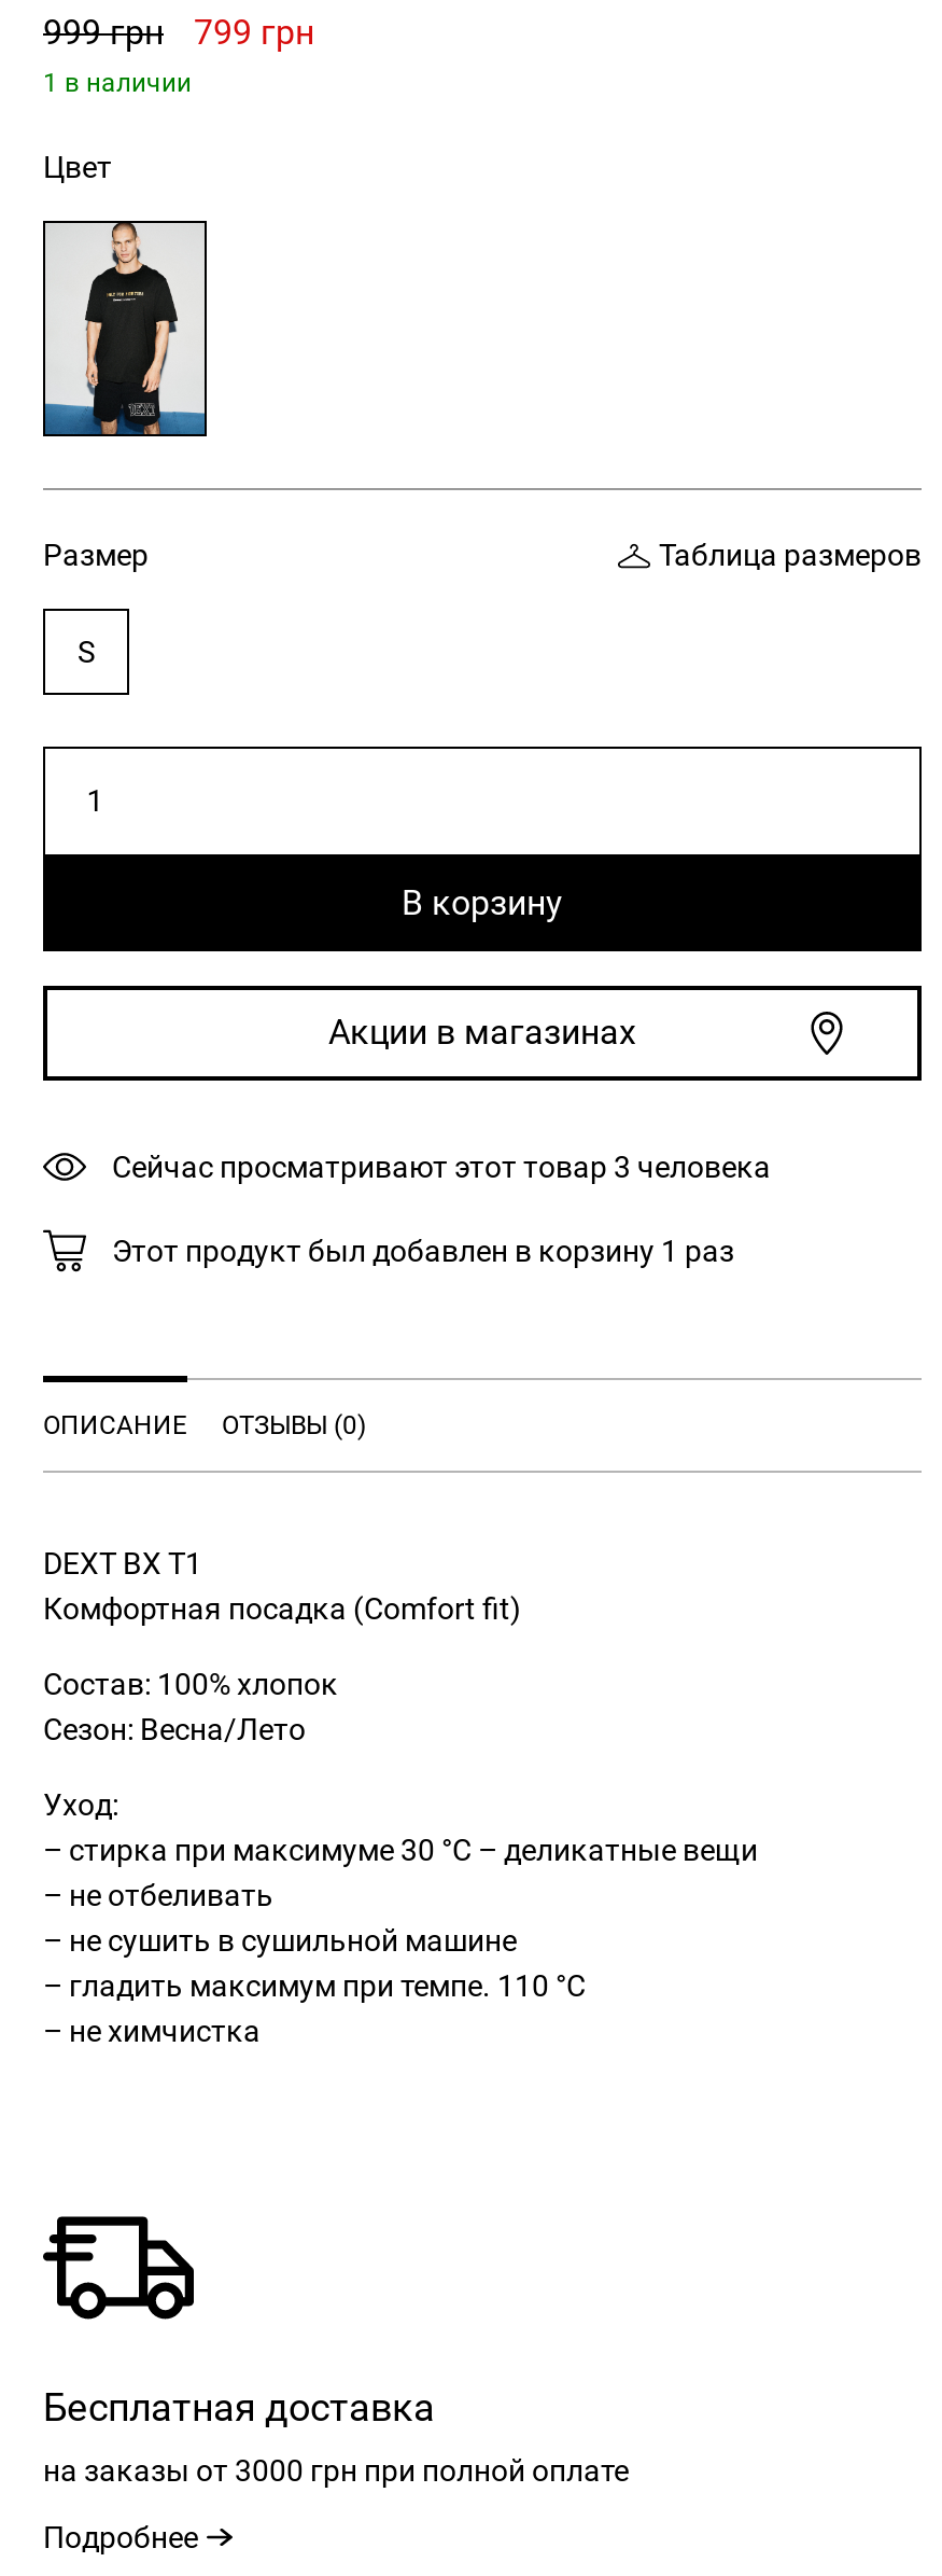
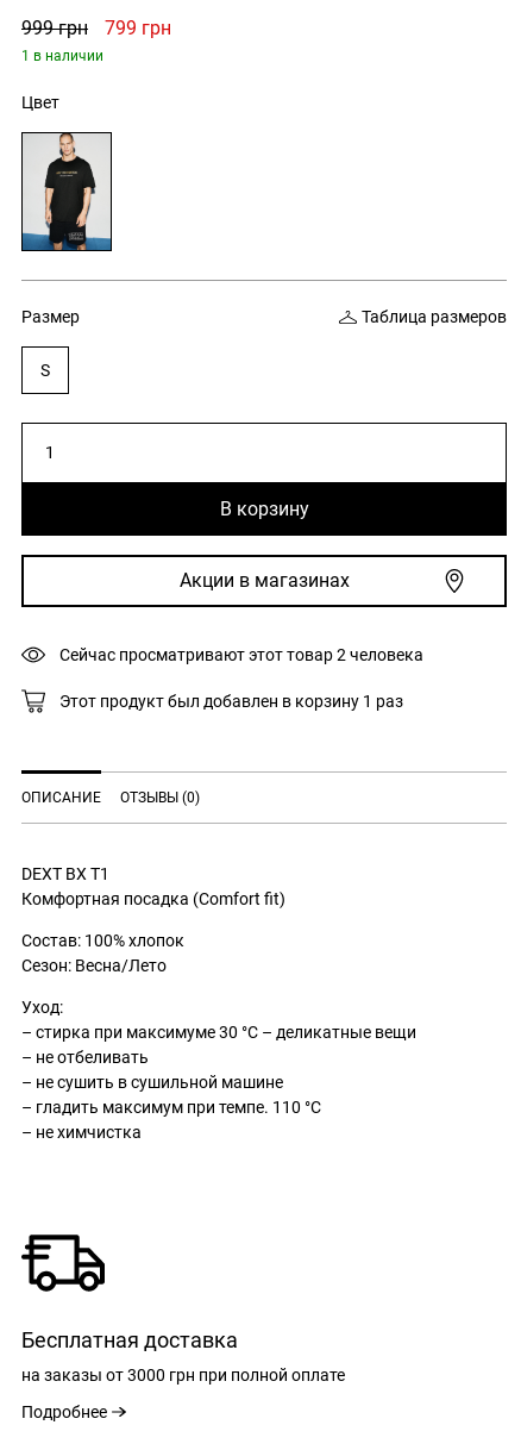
[112,1150,771,1184] Сейчас просматривают этот товар 3 человека -> [59,645,423,664] Сейчас просматривают этот товар 2 человека

